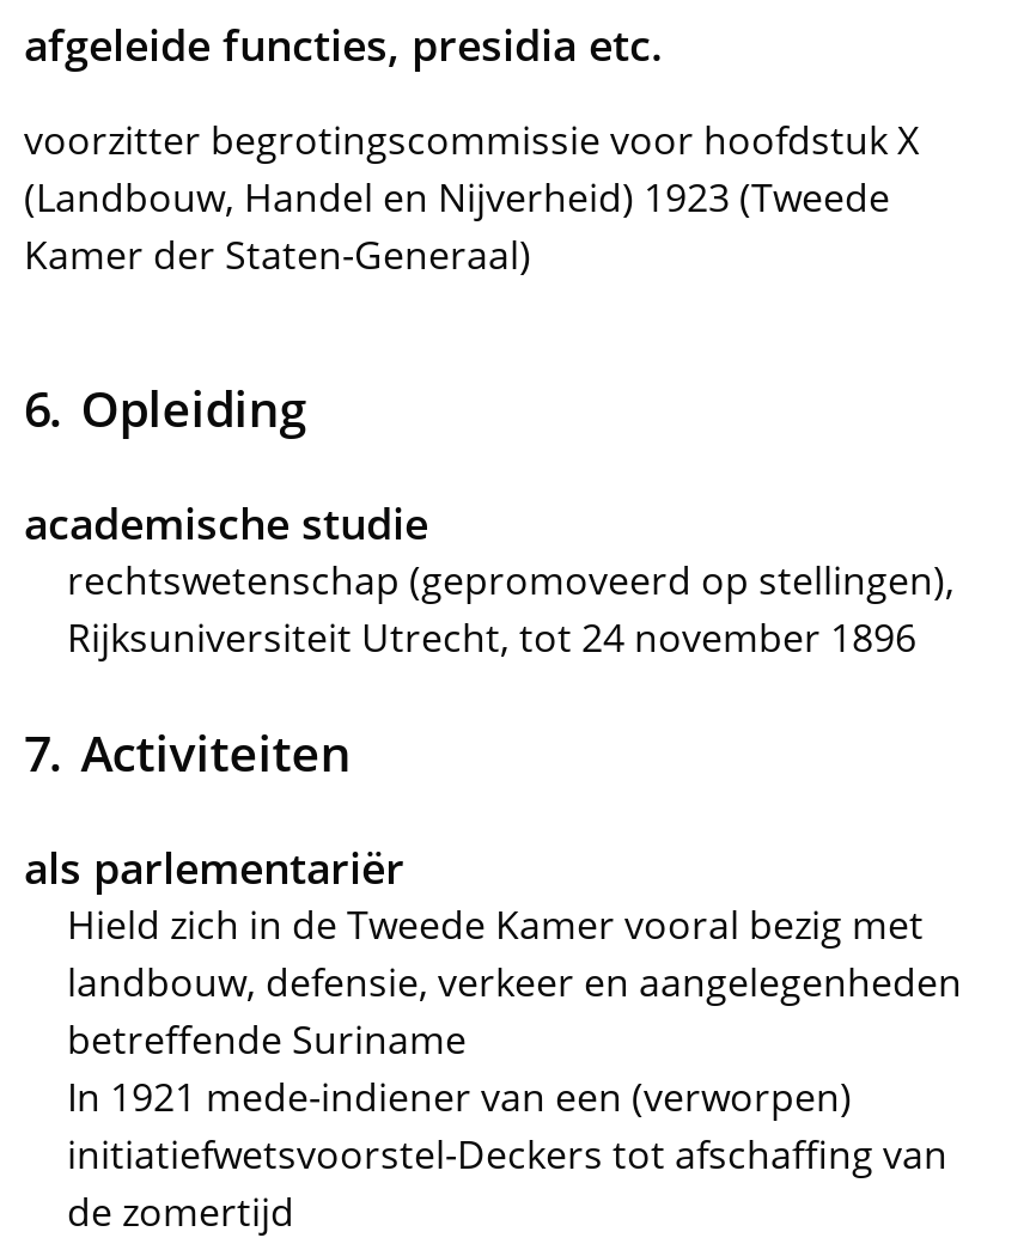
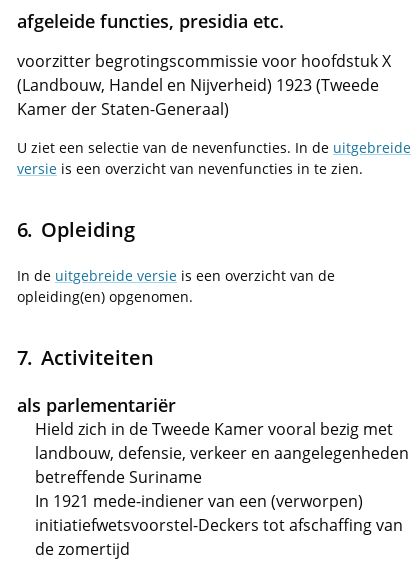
none -> [17,138,411,178] U ziet een selectie van de nevenfuncties. In de uitgebreide | versie is een overzicht van nevenfuncties in te zien.
moved [81,374,306,441] -> [41,215,135,243]: Opleiding
[24,494,955,664] academische studie | rechtswetenschap (gepromoveerd op stellingen), | Rijksuniversiteit Utrecht, tot 24 november 1896 -> [17,266,335,306] In de uitgebreide versie is een overzicht van de | opleiding(en) opgenomen.

